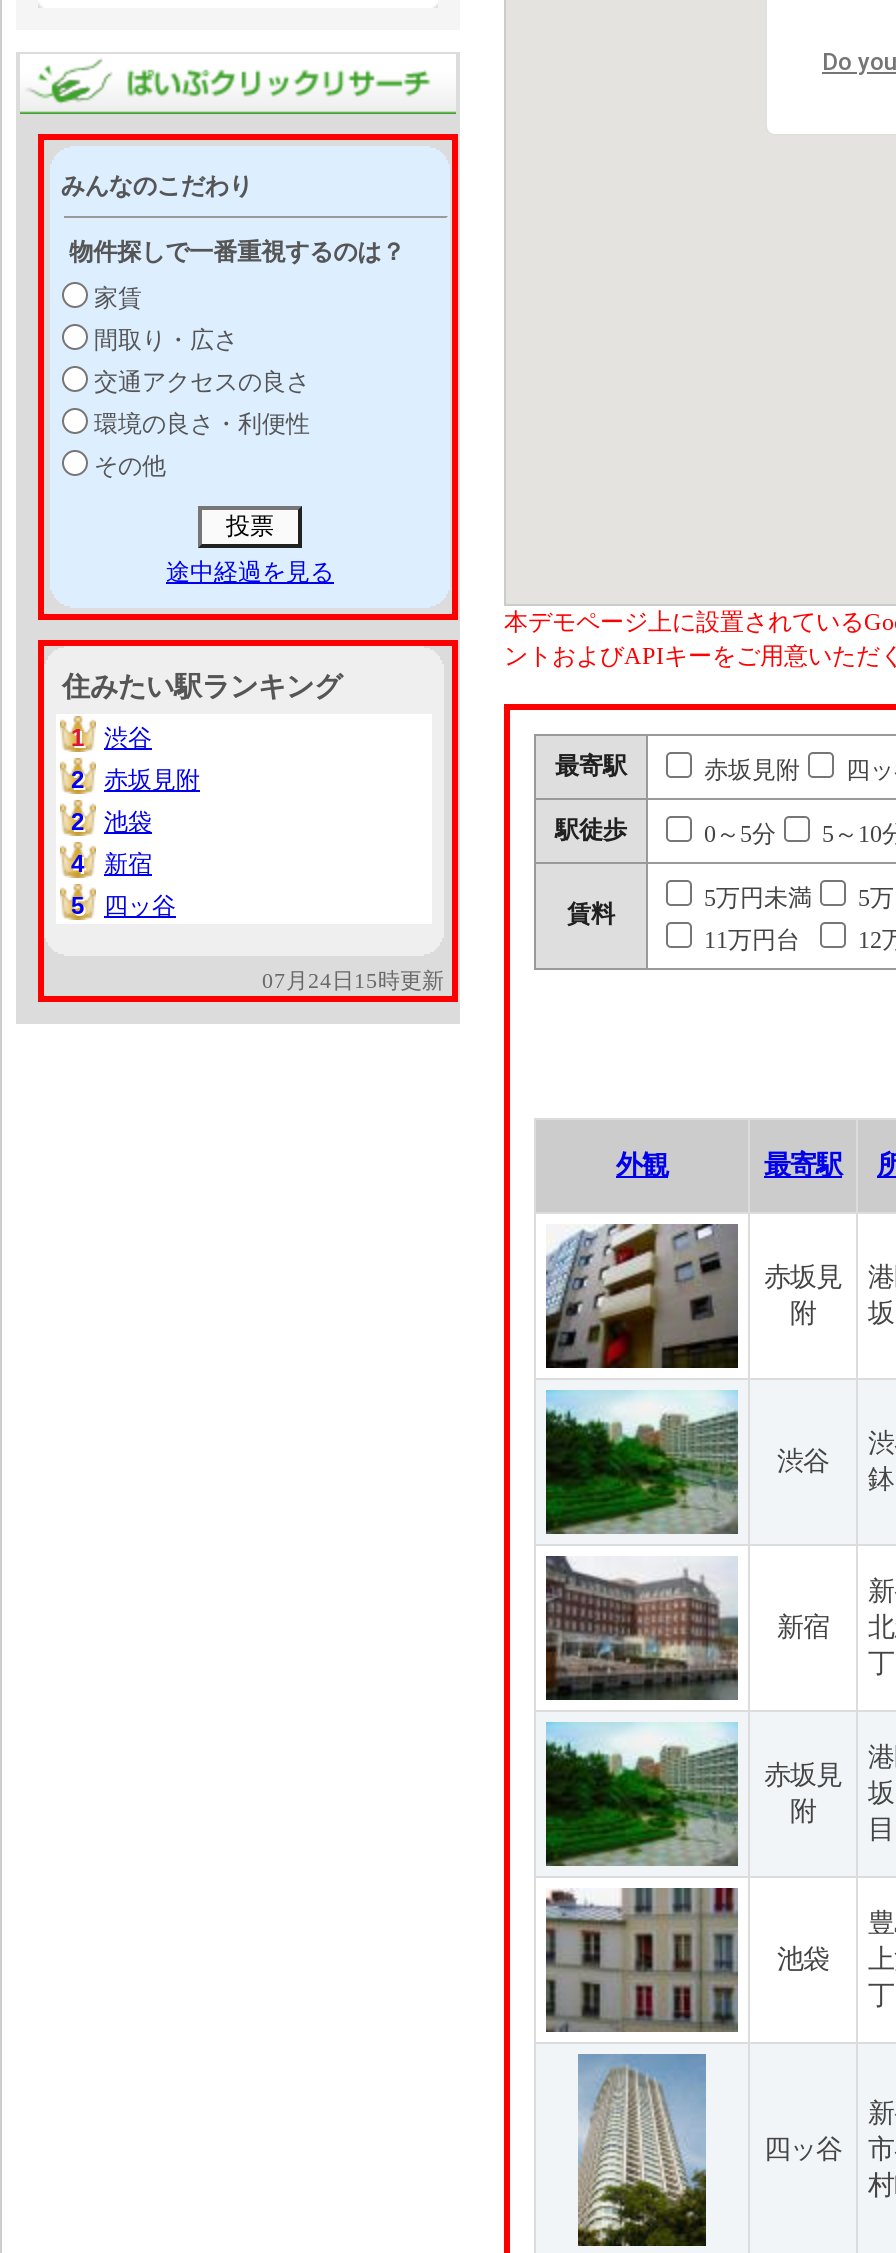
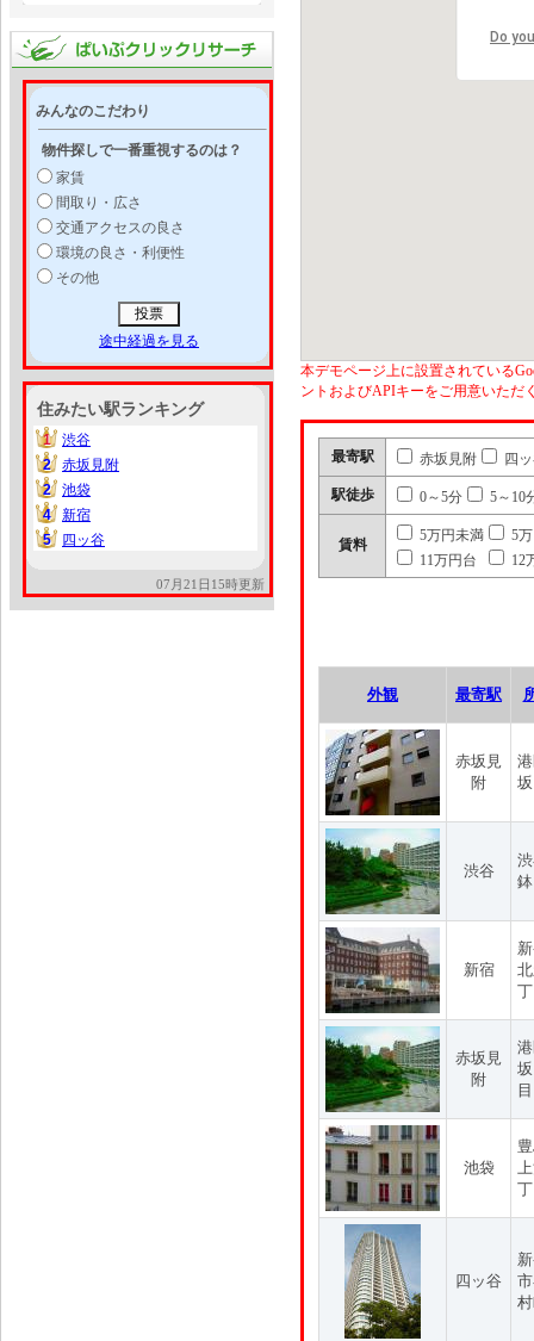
[262,968,444,992] 07月24日15時更新 -> [156,577,265,591] 07月21日15時更新

